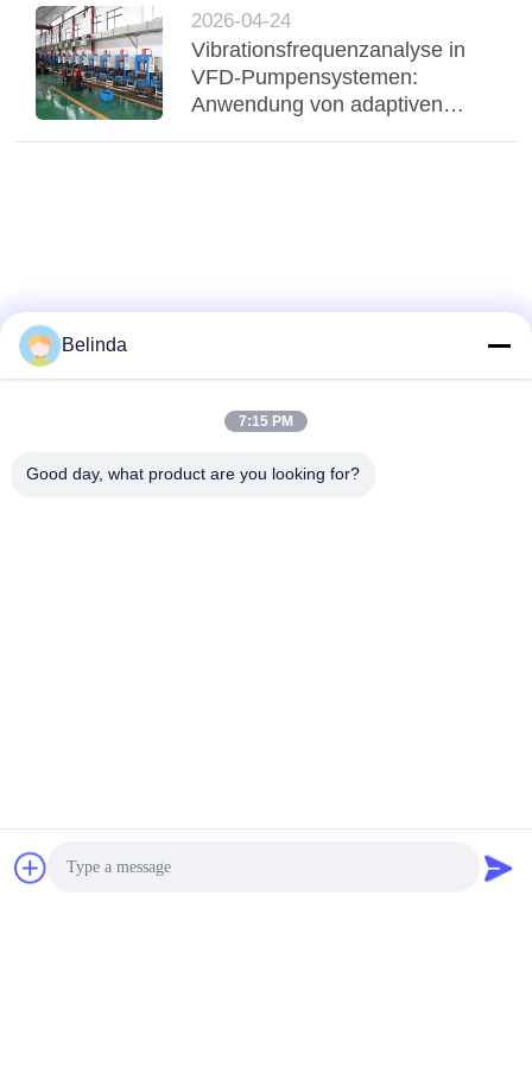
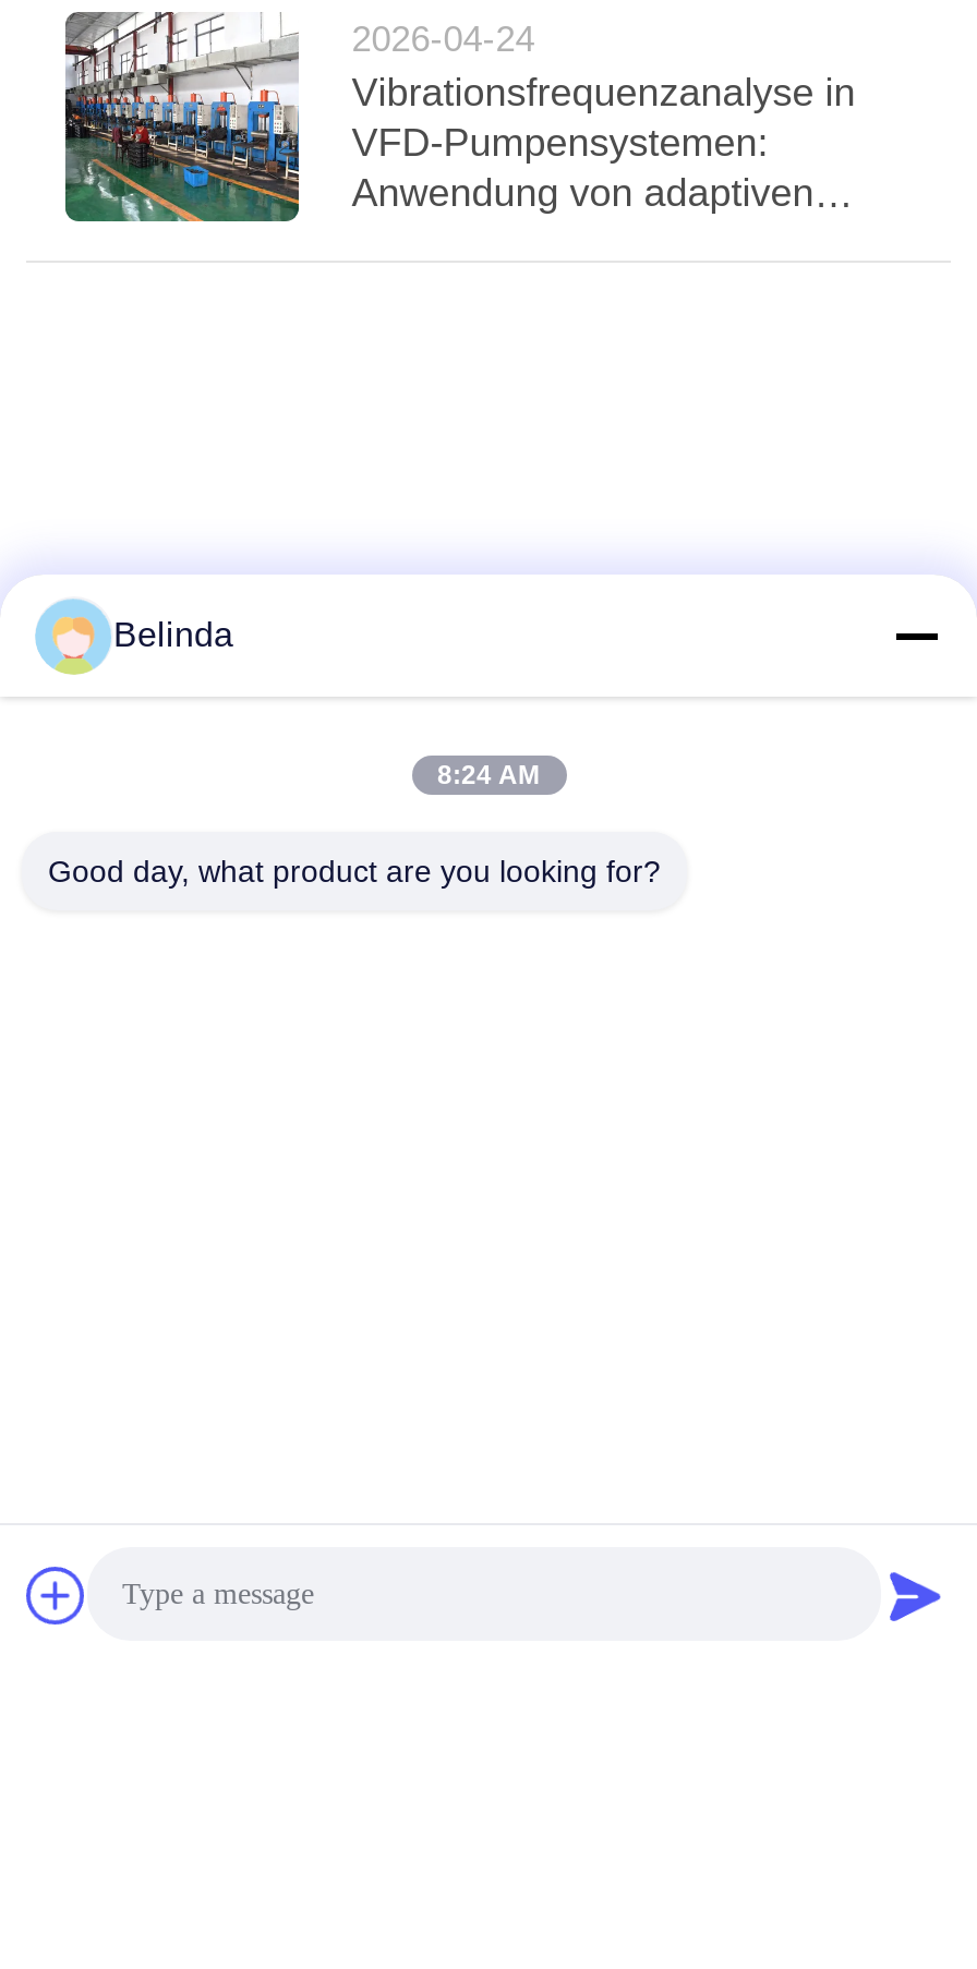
[239,413,293,430] 7:15 PM -> [437,760,540,790] 8:24 AM

